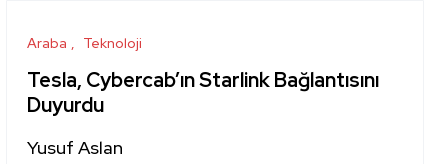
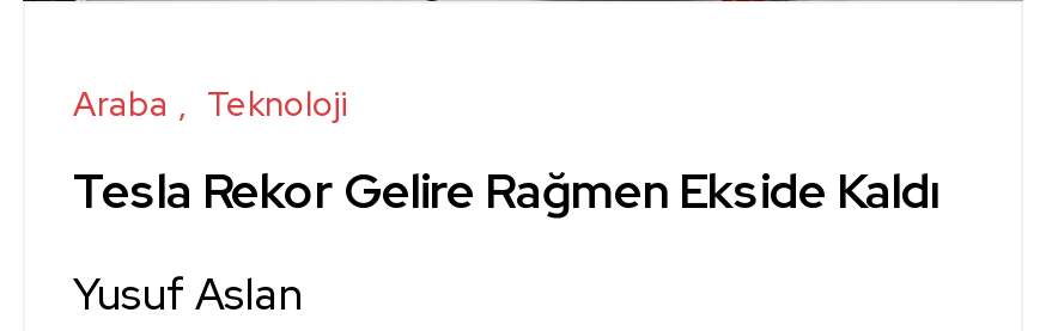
[27,67,379,118] Tesla, Cybercab’ın Starlink Bağlantısını | Duyurdu -> [73,160,939,222] Tesla Rekor Gelire Rağmen Ekside Kaldı

